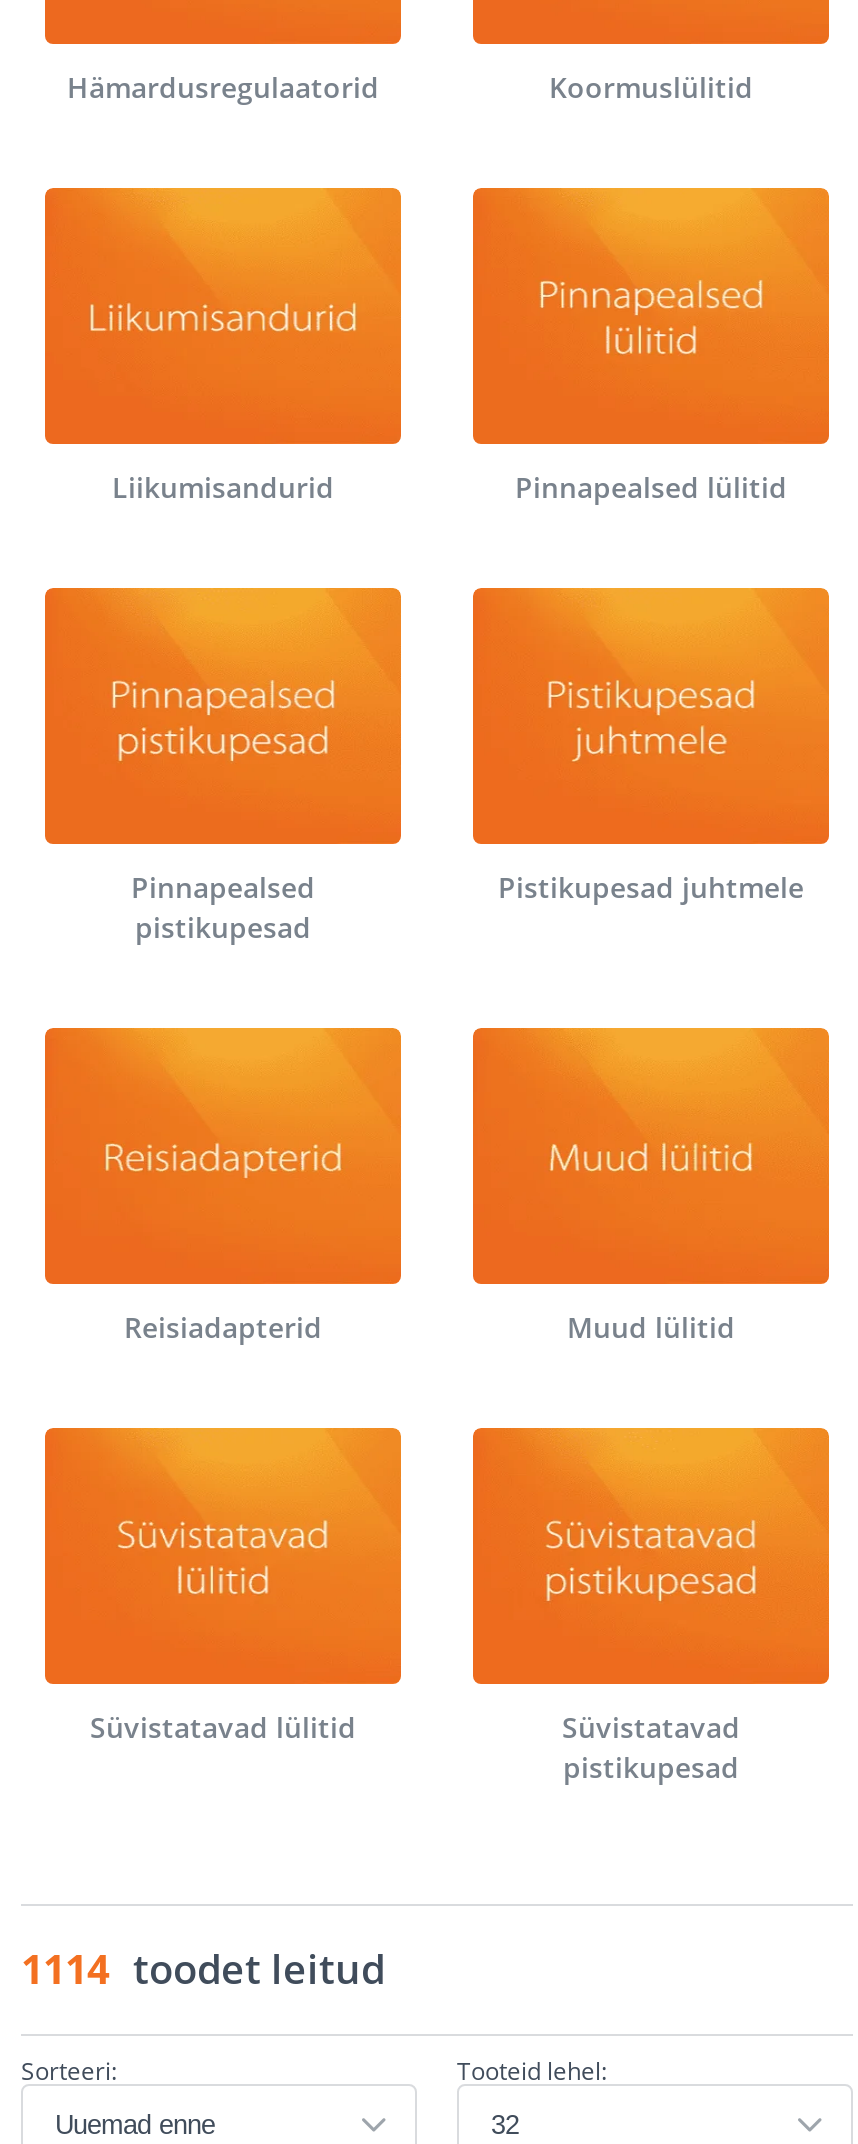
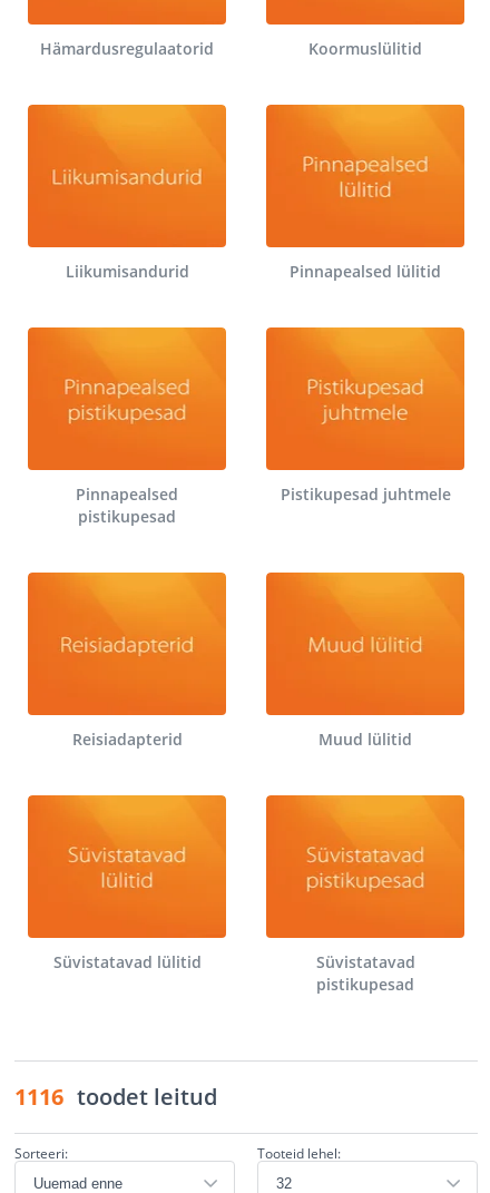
[21,1942,385,1996] 1114 toodet leitud -> [14,1082,217,1112] 1116 toodet leitud

